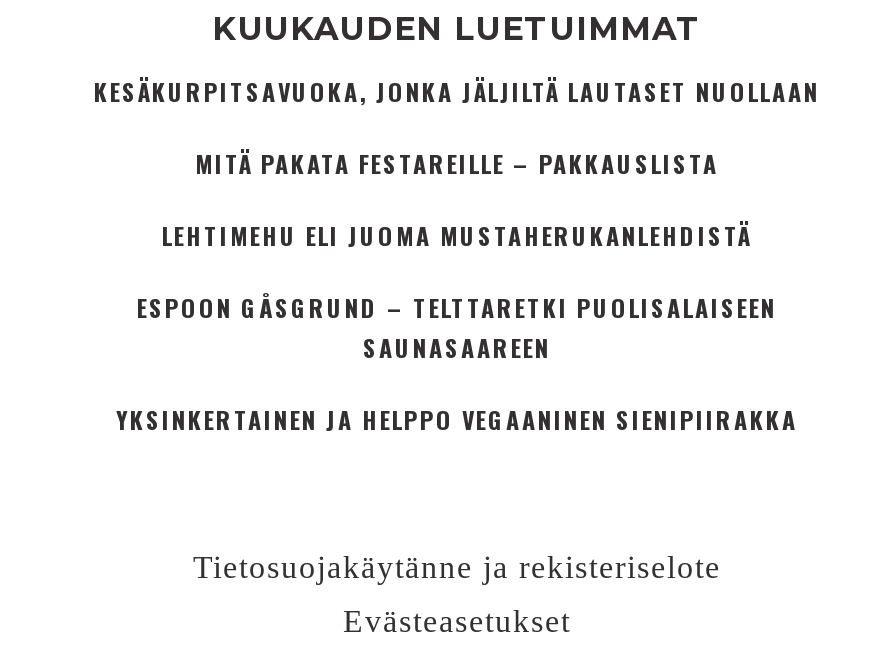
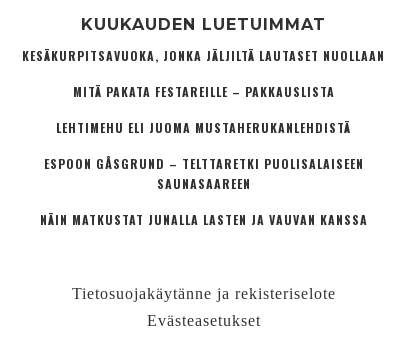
[116,402,798,436] YKSINKERTAINEN JA HELPPO VEGAANINEN SIENIPIIRAKKA -> [40,211,368,228] NÄIN MATKUSTAT JUNALLA LASTEN JA VAUVAN KANSSA

